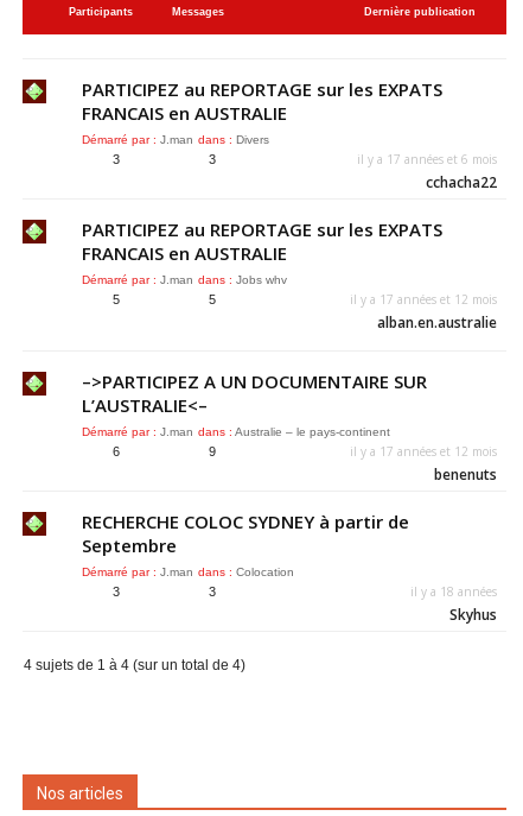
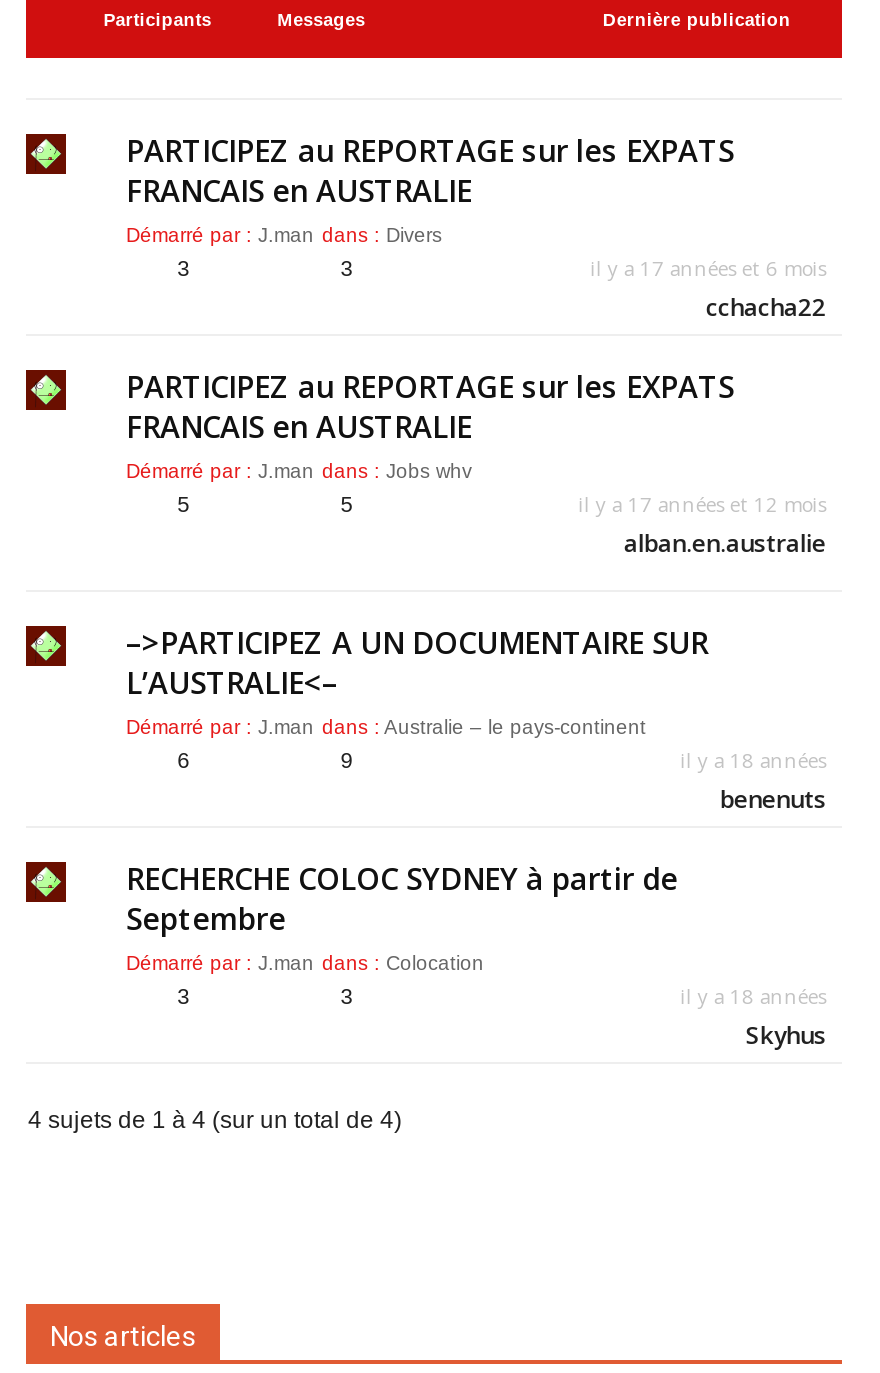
[350,443,497,460] il y a 17 années et 12 mois -> [680,746,826,774] il y a 18 années

